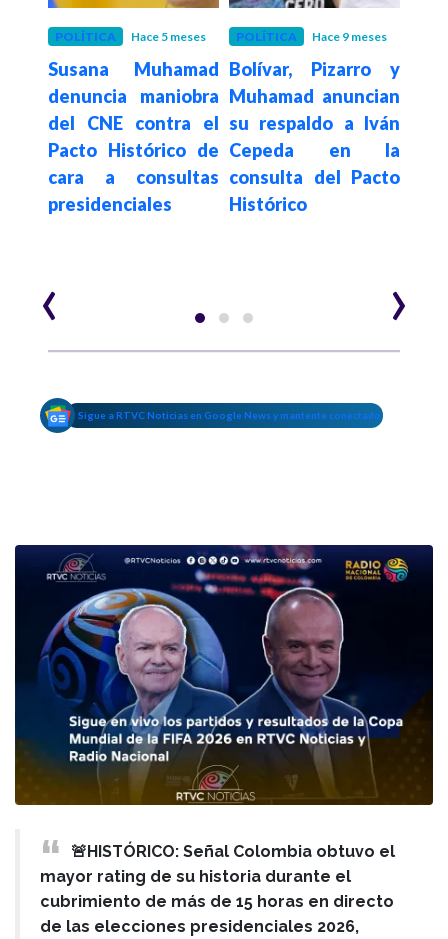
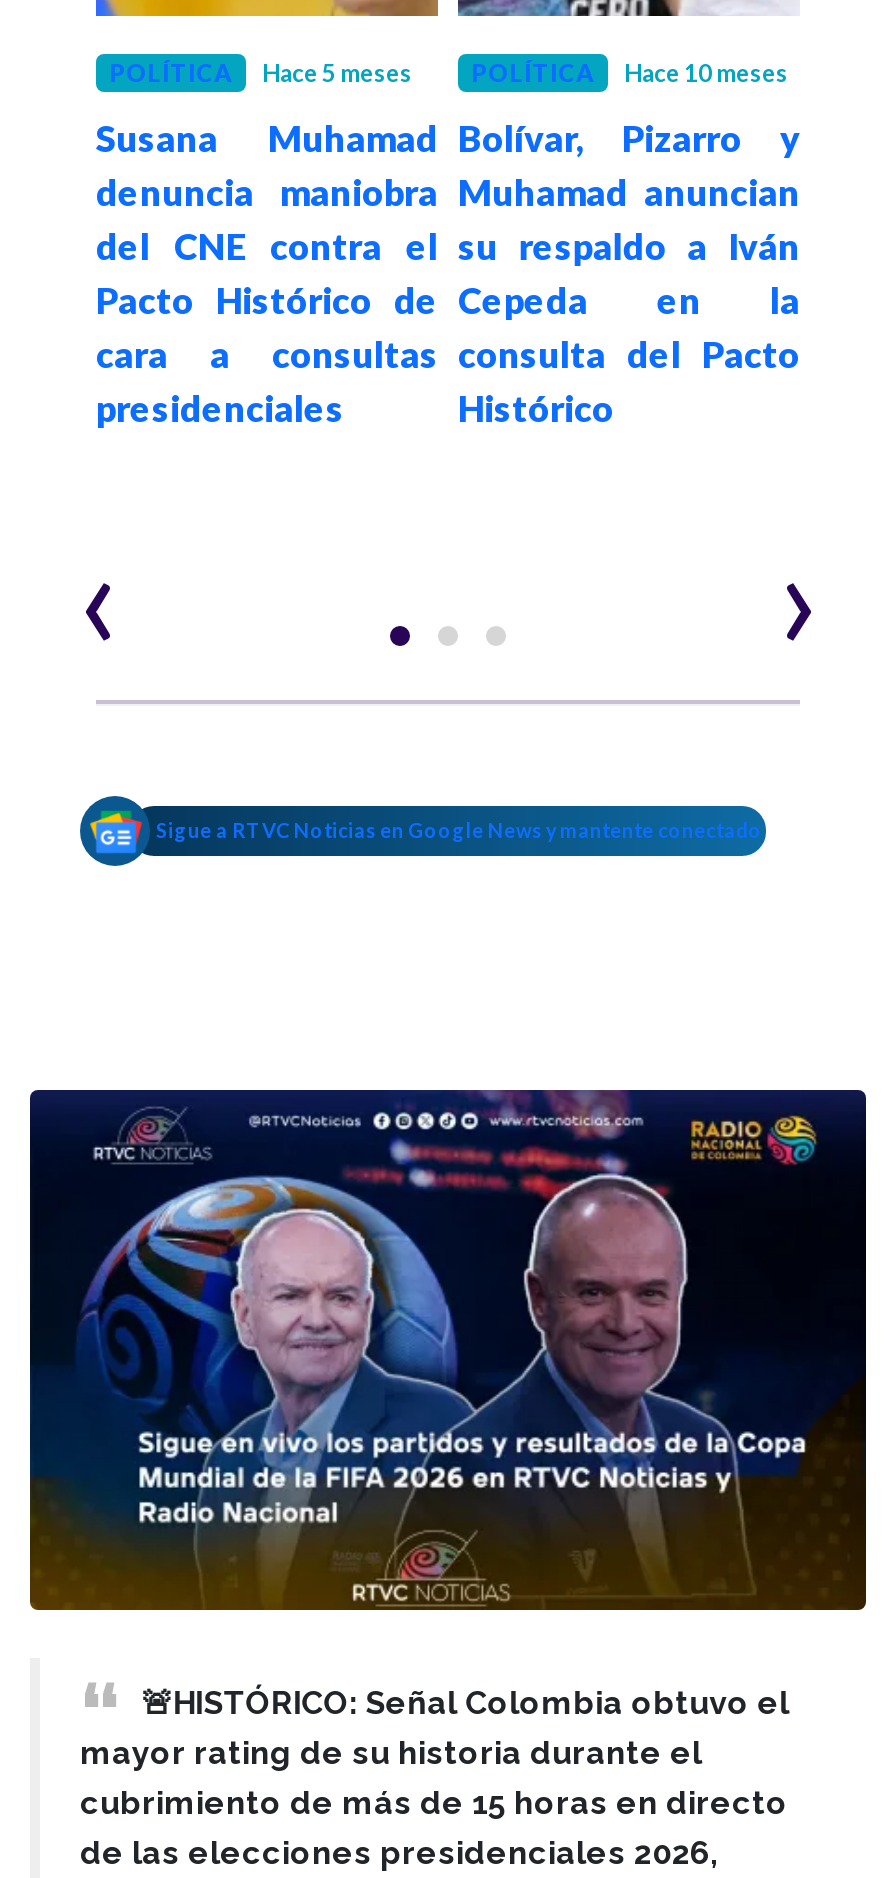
[312,29,387,44] Hace 9 meses -> [624,58,788,88] Hace 10 meses

